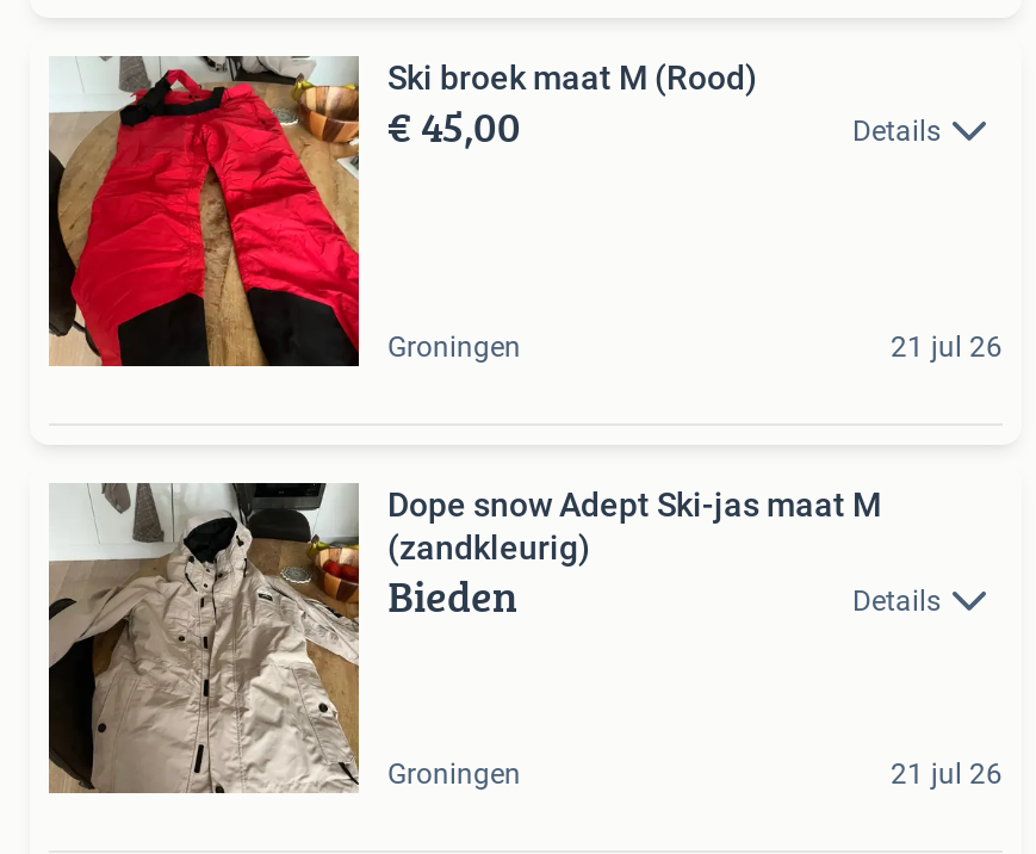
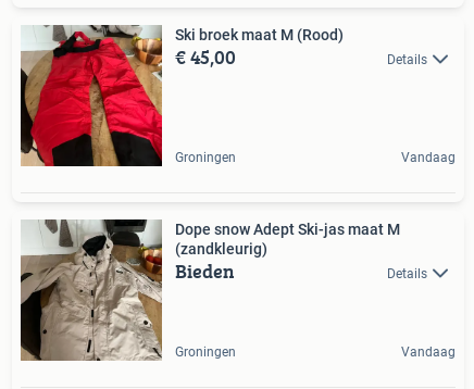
[891,329,1003,363] 21 jul 26 -> [401,150,456,165] Vandaag
[891,756,1003,790] 21 jul 26 -> [401,344,456,360] Vandaag

